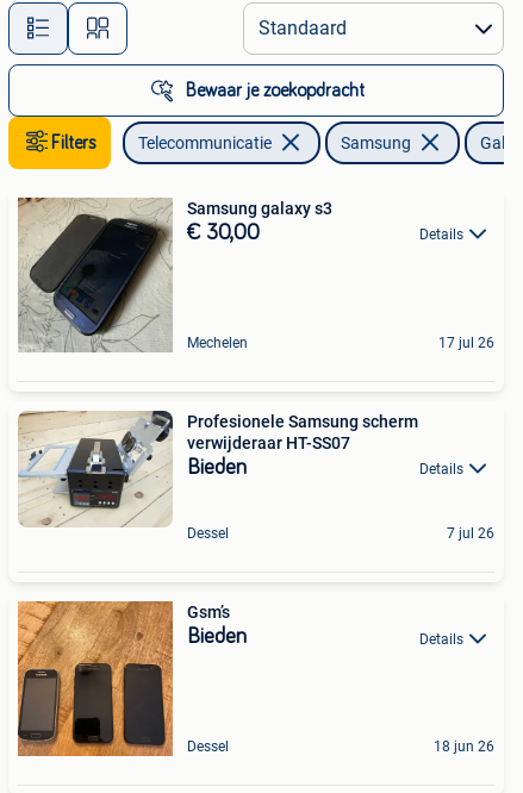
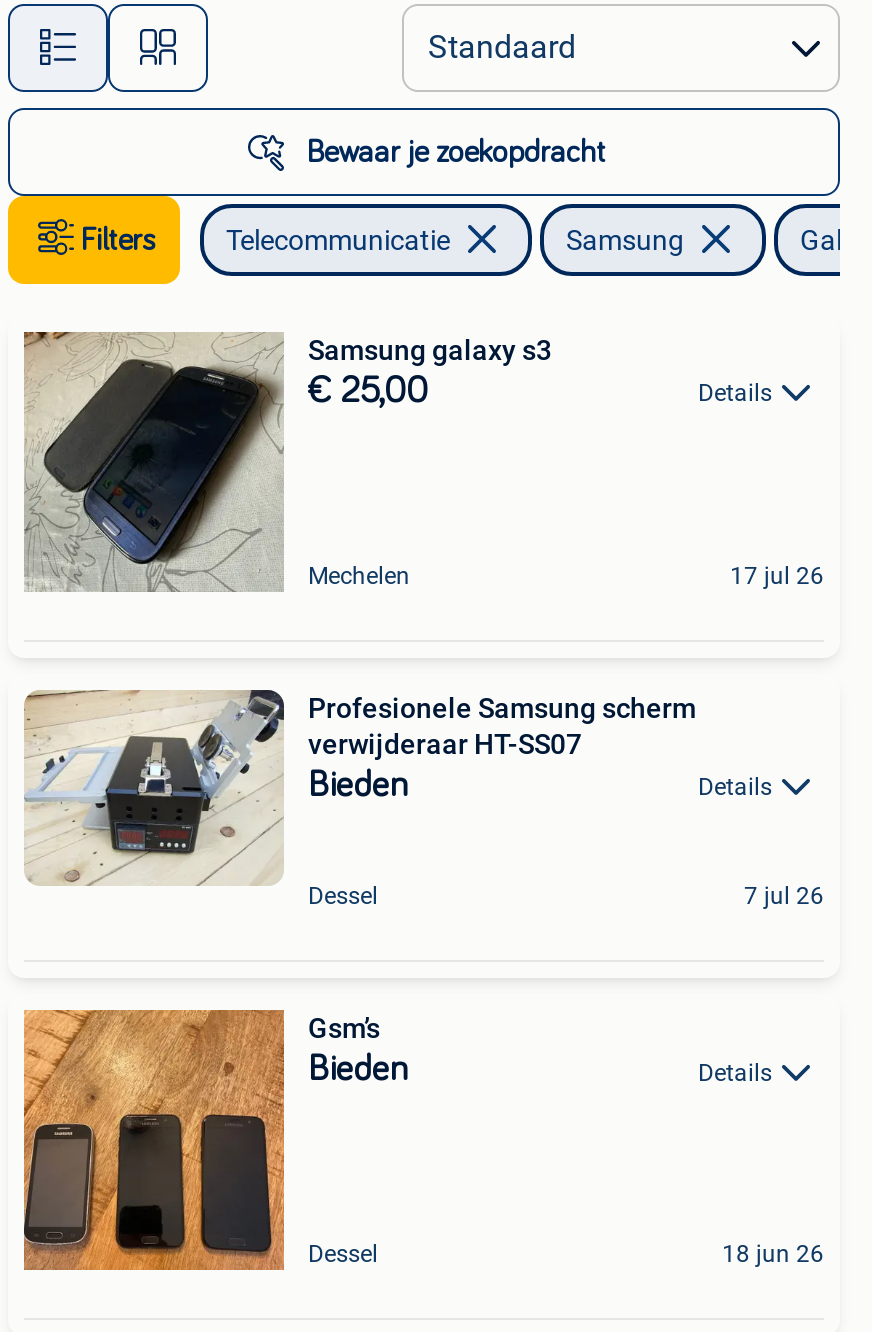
[187,223,260,244] € 30,00 -> [308,374,428,410] € 25,00

